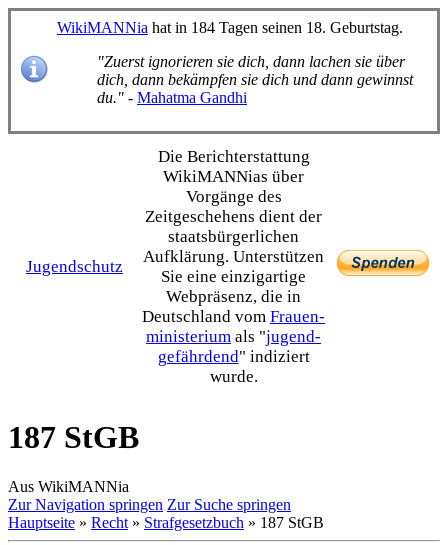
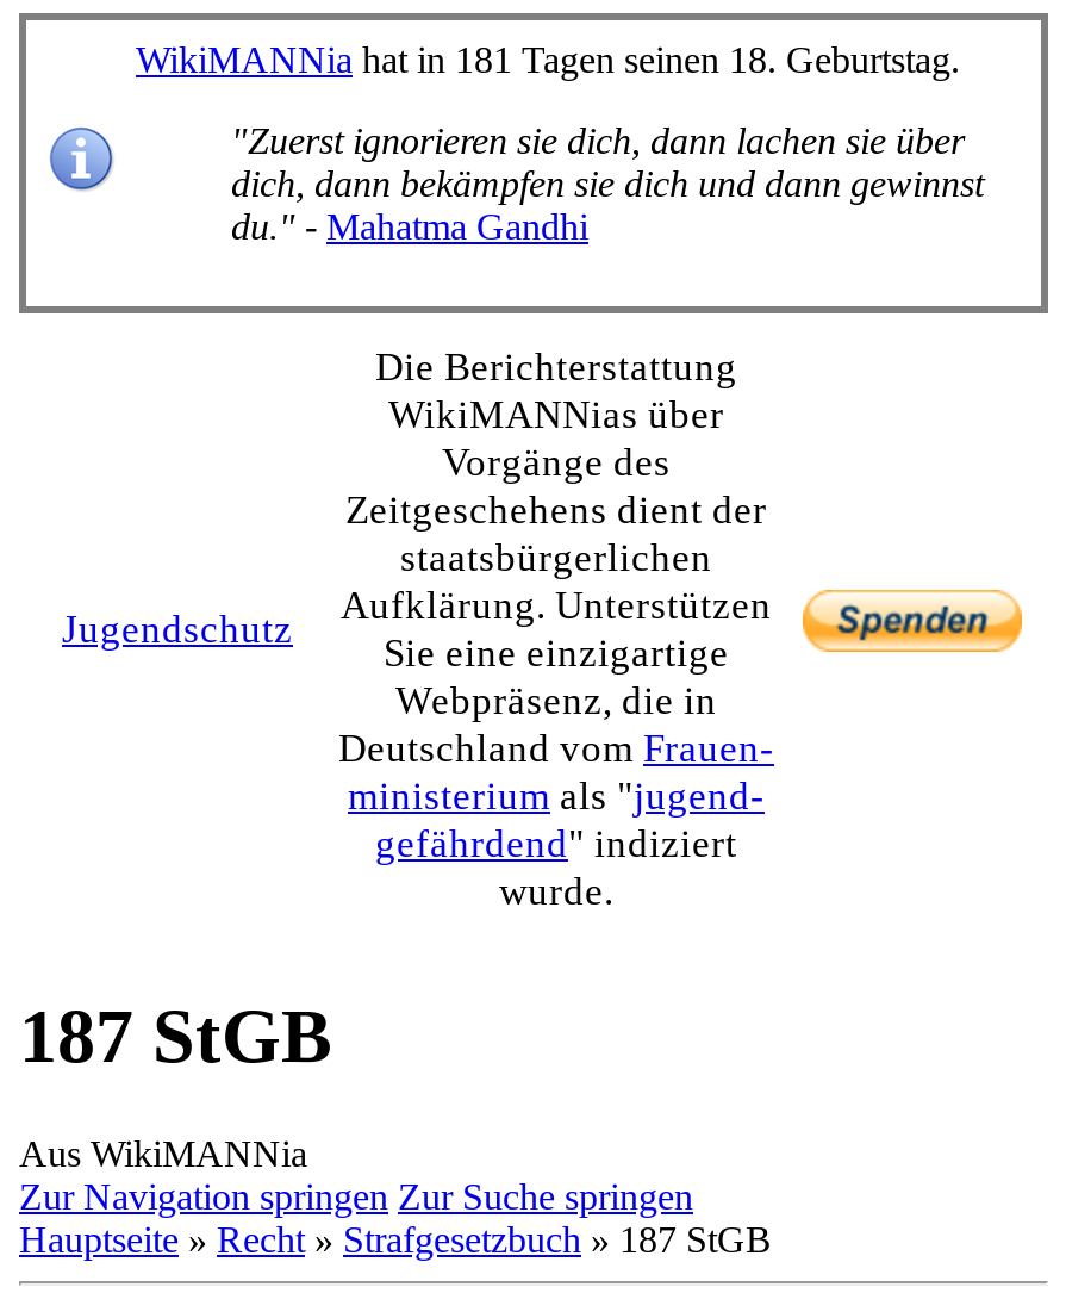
[57,19,403,36] WikiMANNia hat in 184 Tagen seinen 18. Geburtstag. -> [136,39,960,80] WikiMANNia hat in 181 Tagen seinen 18. Geburtstag.

